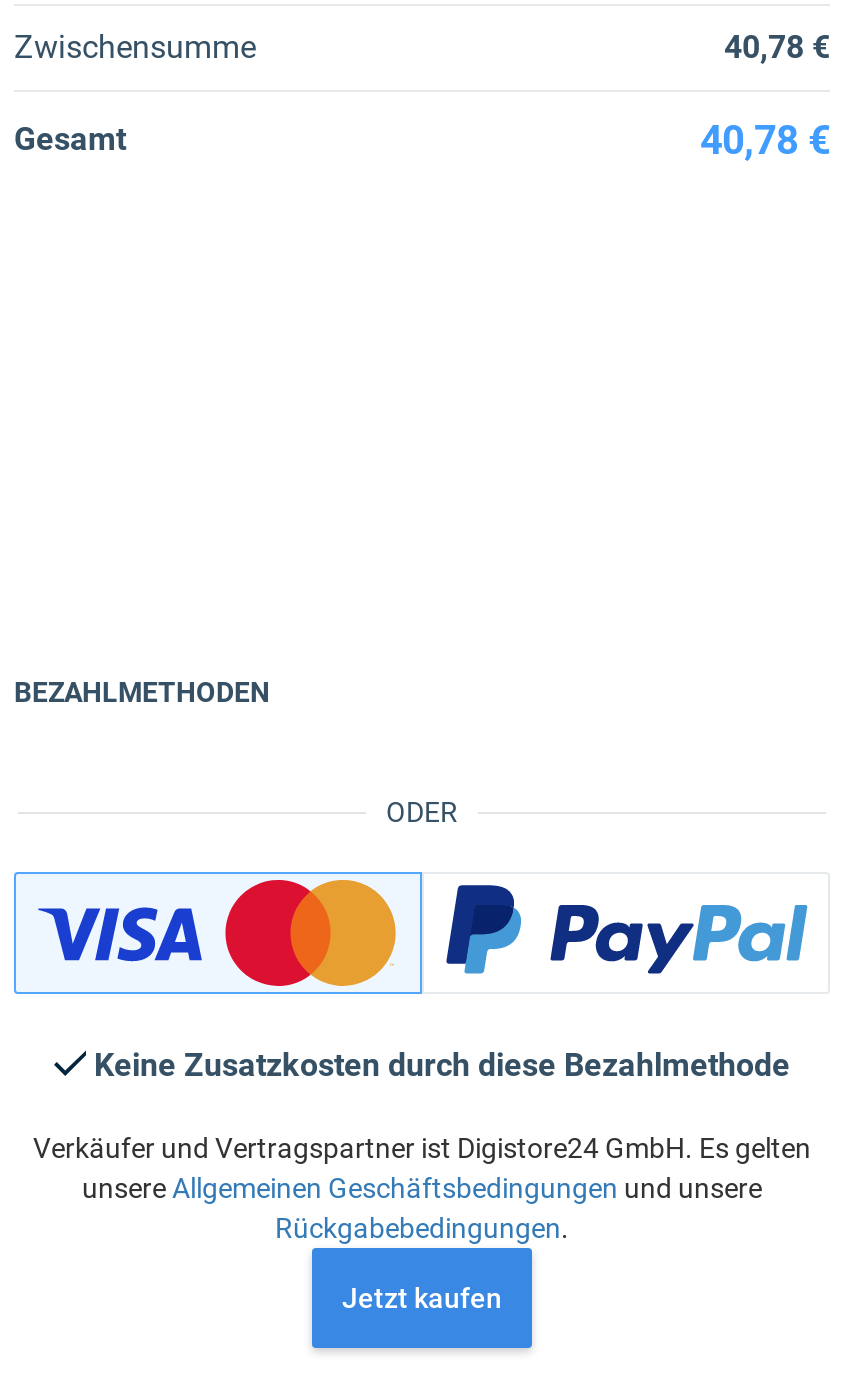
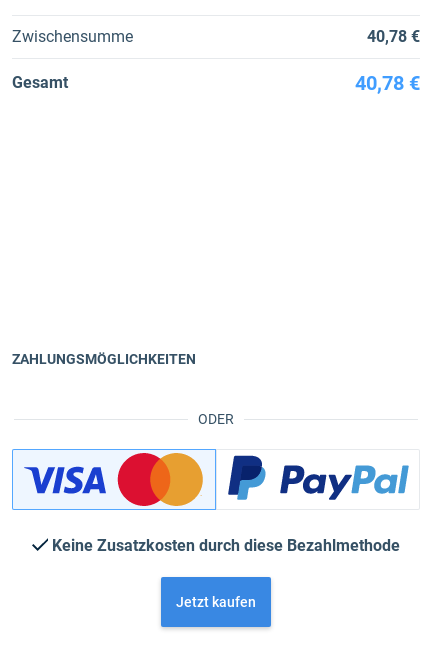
[14,676,270,708] BEZAHLMETHODEN -> [12,351,196,367] ZAHLUNGSMÖGLICHKEITEN
[33,1132,811,1244] Verkäufer und Vertragspartner ist Digistore24 GmbH. Es gelten | unsere Allgemeinen Geschäftsbedingungen und unsere | Rückgabebedingungen. -> none

